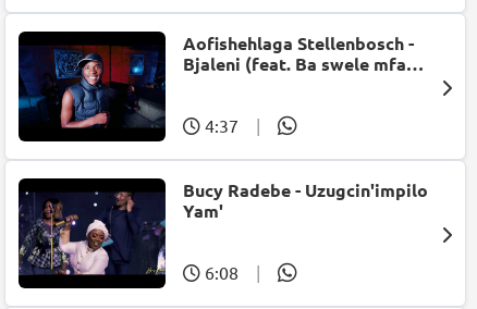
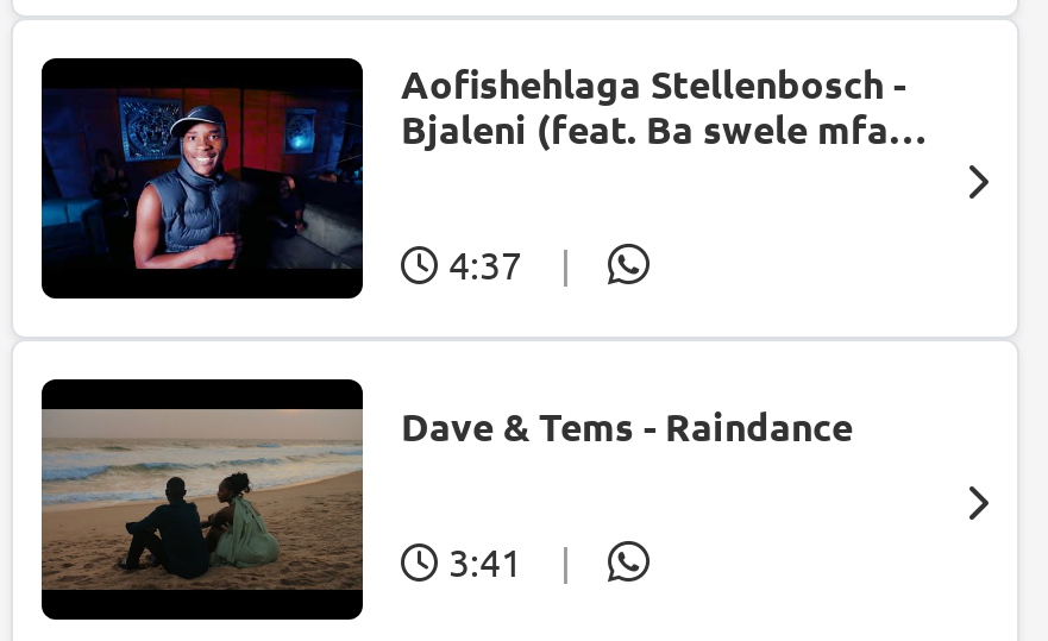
[19,178,428,299] [image] | Bucy Radebe - Uzugcin'impilo | Yam' -> [39,401,853,622] [image] | Dave & Tems - Raindance
[205,261,238,283] 6:08 -> [448,537,522,585] 3:41

